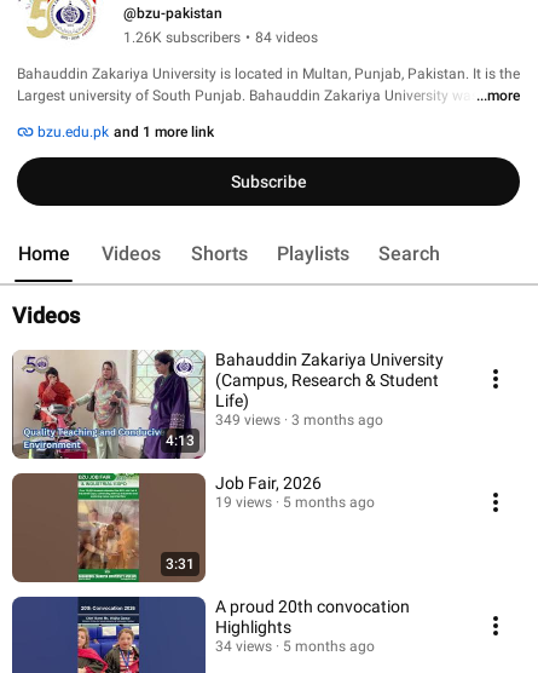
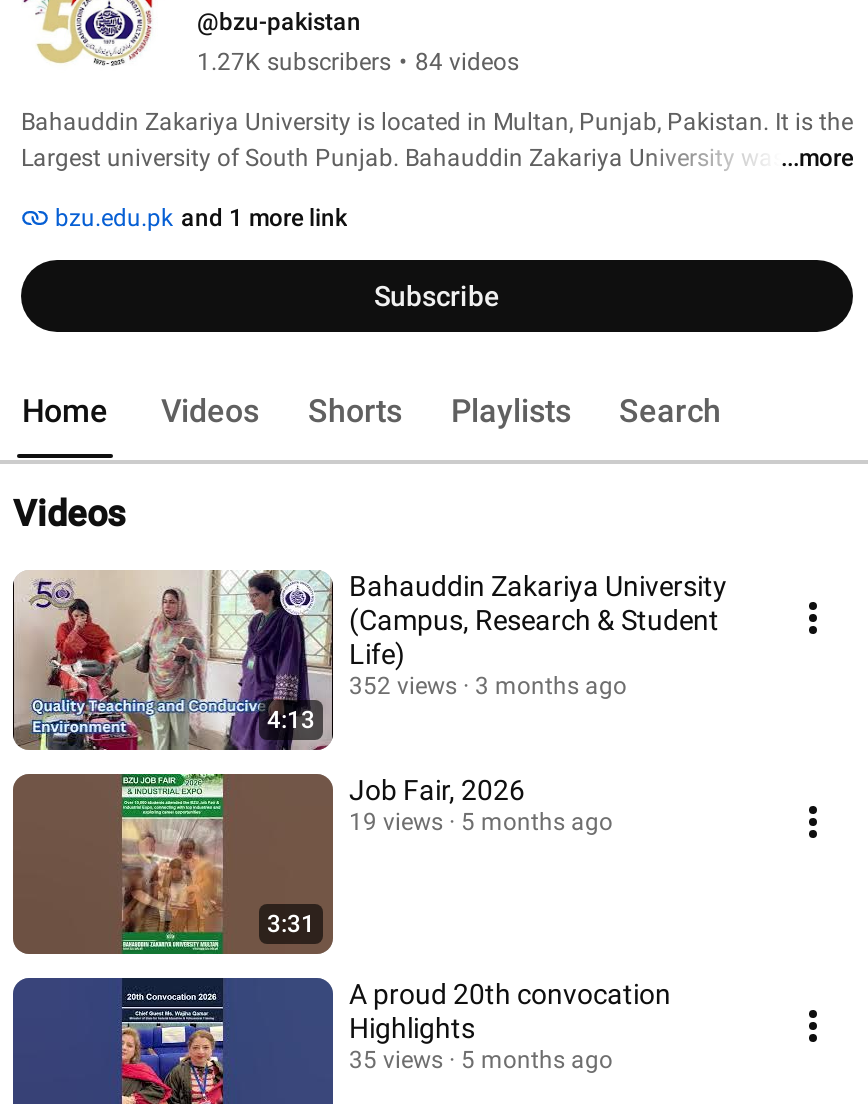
[123,29,318,46] 1.26K subscribers • 84 videos -> [197,48,519,76] 1.27K subscribers • 84 videos
[215,412,383,428] 349 views 3 months ago -> [349,672,627,700] 352 views 3 months ago
[215,638,375,655] 34 views 5 months ago -> [349,1046,613,1074] 35 views 5 months ago

